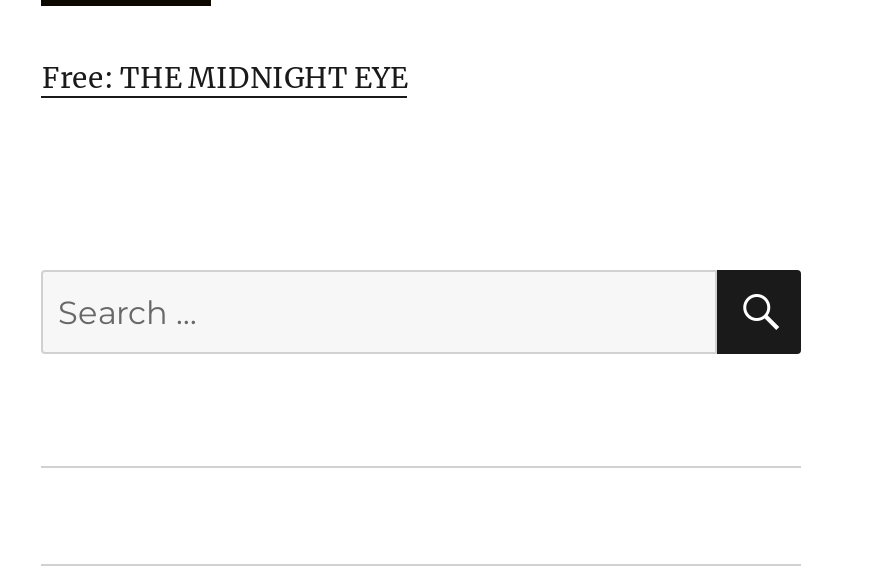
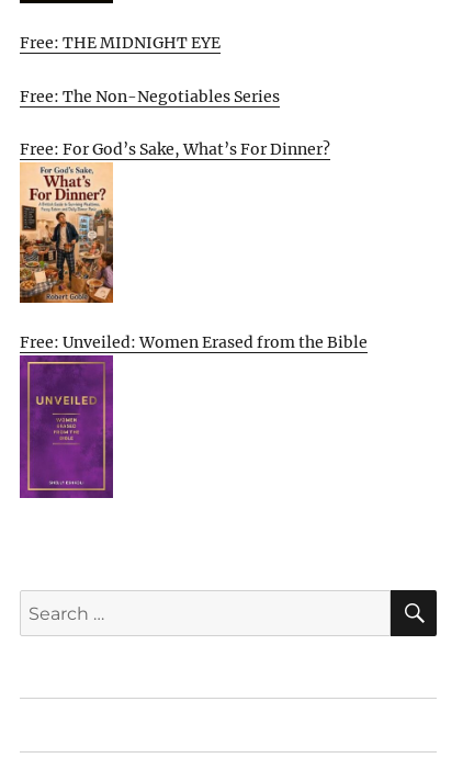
none -> [19,168,368,353] [image] | Free: Unveiled: Women Erased from the Bible
none -> [19,361,114,499] [image]
none -> [20,87,331,160] Free: The Non-Negotiables Series | Free: For God’s Sake, What’s For Dinner?

